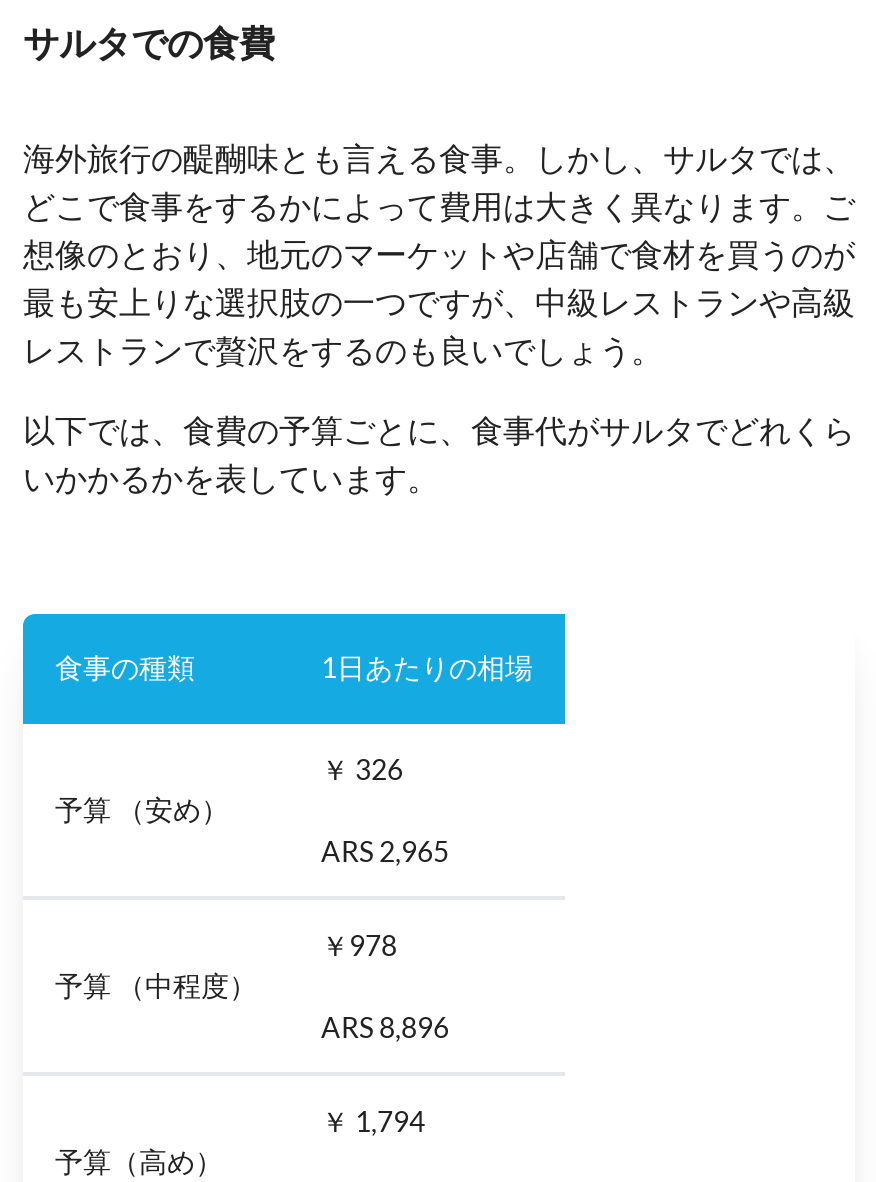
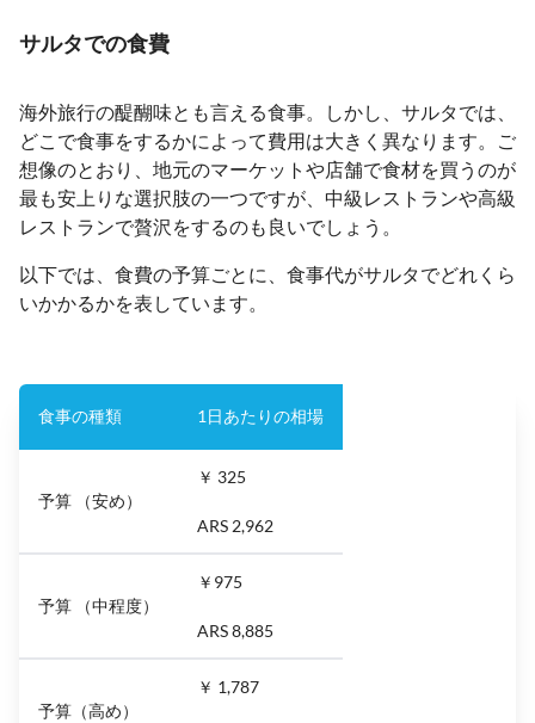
[321,751,403,785] ￥ 326 -> [197,466,246,486] ￥ 325
[321,833,449,867] ARS 2,965 -> [197,515,273,535] ARS 2,962
[321,927,397,961] ￥978 -> [197,571,242,591] ￥975
[321,1009,449,1043] ARS 8,896 -> [197,620,273,640] ARS 8,885
[321,1103,425,1137] ￥ 1,794 -> [197,676,259,696] ￥ 1,787

